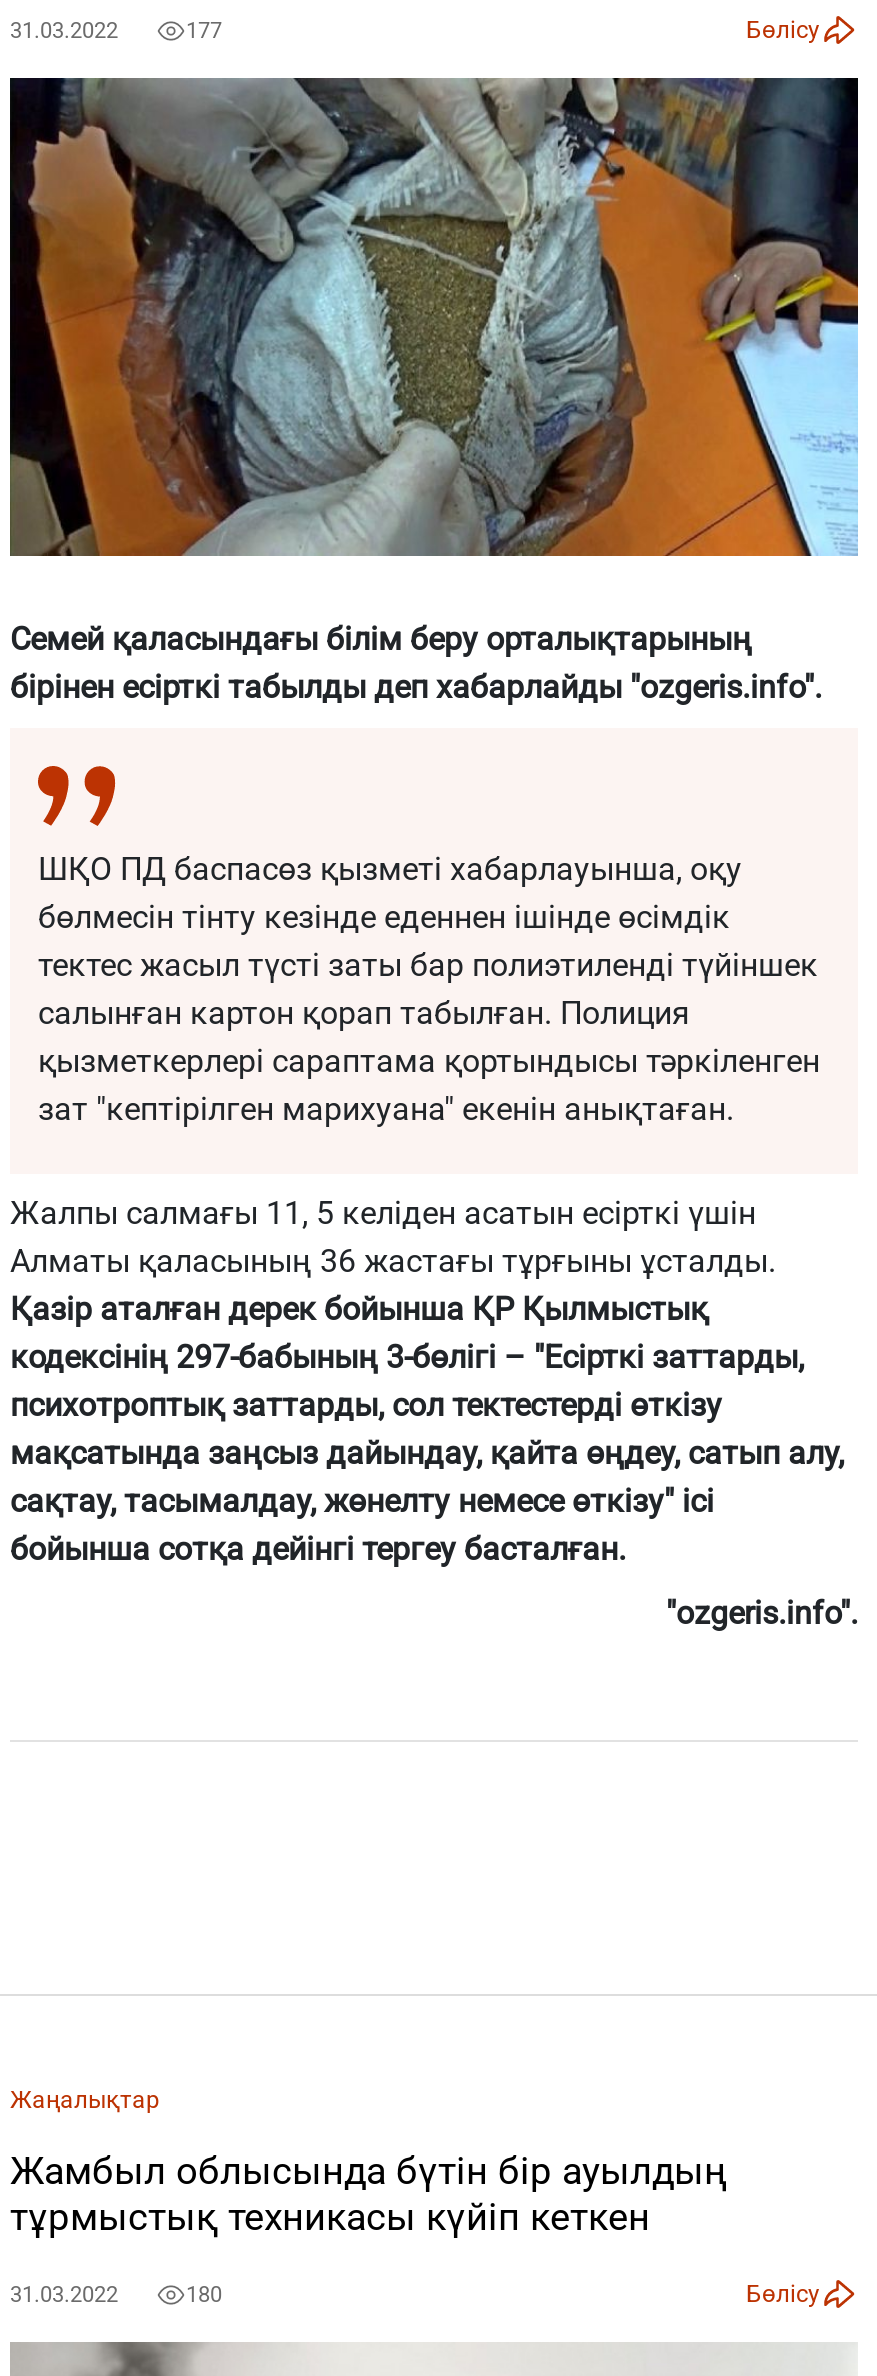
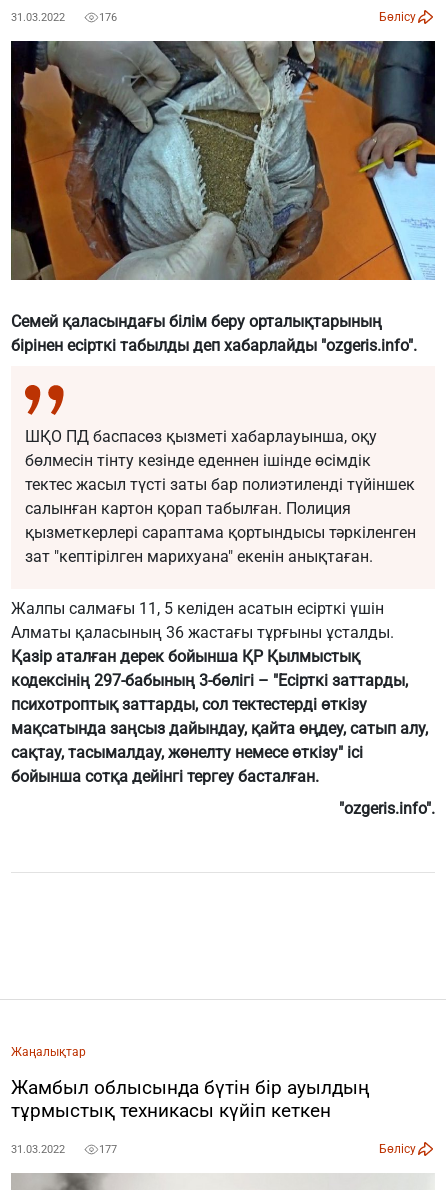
[186,17,222,43] 177 -> [99,10,117,23] 176
[186,2281,222,2307] 180 -> [99,1142,117,1155] 177

